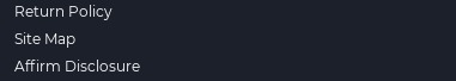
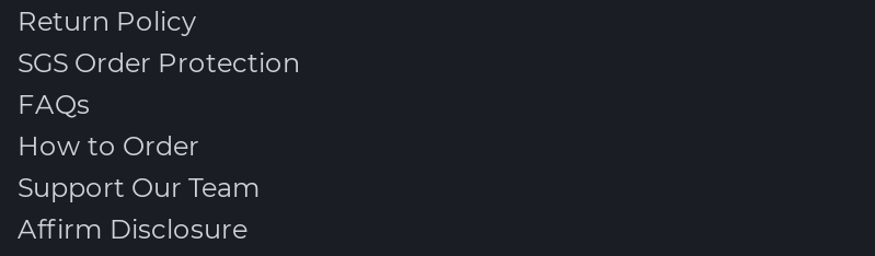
[14,30,75,48] Site Map -> [18,47,300,205] SGS Order Protection | FAQs | How to Order | Support Our Team

